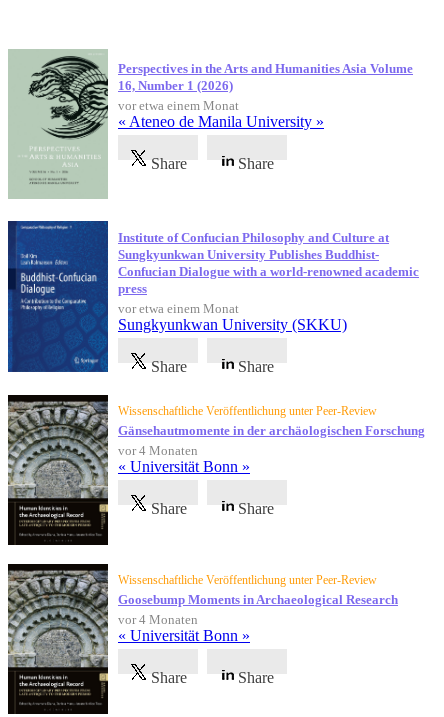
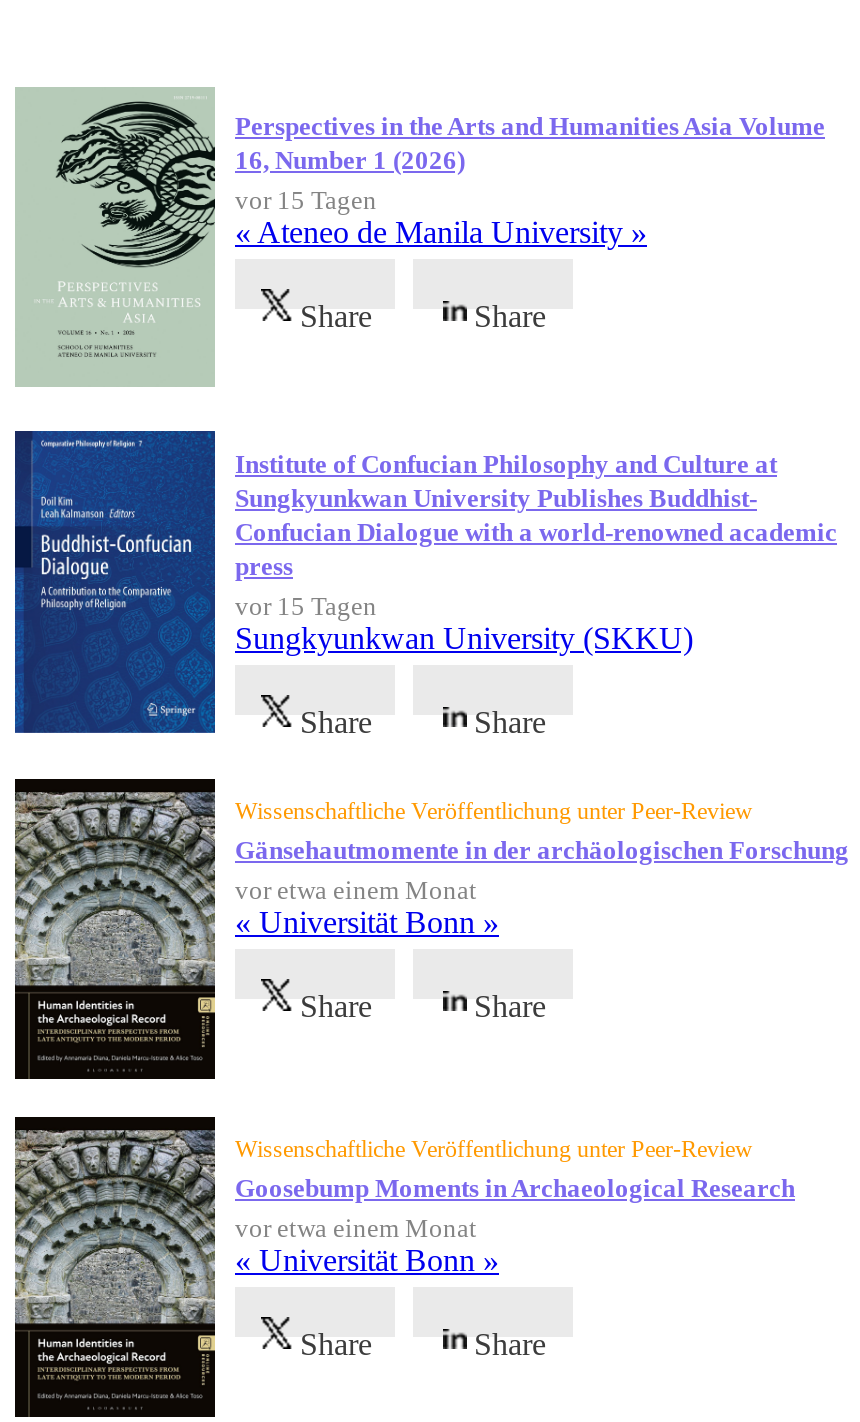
[118,98,239,113] vor etwa einem Monat -> [235,185,377,215] vor 15 Tagen
[118,301,239,316] vor etwa einem Monat -> [235,591,377,621] vor 15 Tagen
[118,443,198,458] vor 4 Monaten -> [235,875,477,905] vor etwa einem Monat
[118,612,198,627] vor 4 Monaten -> [235,1213,477,1243] vor etwa einem Monat

